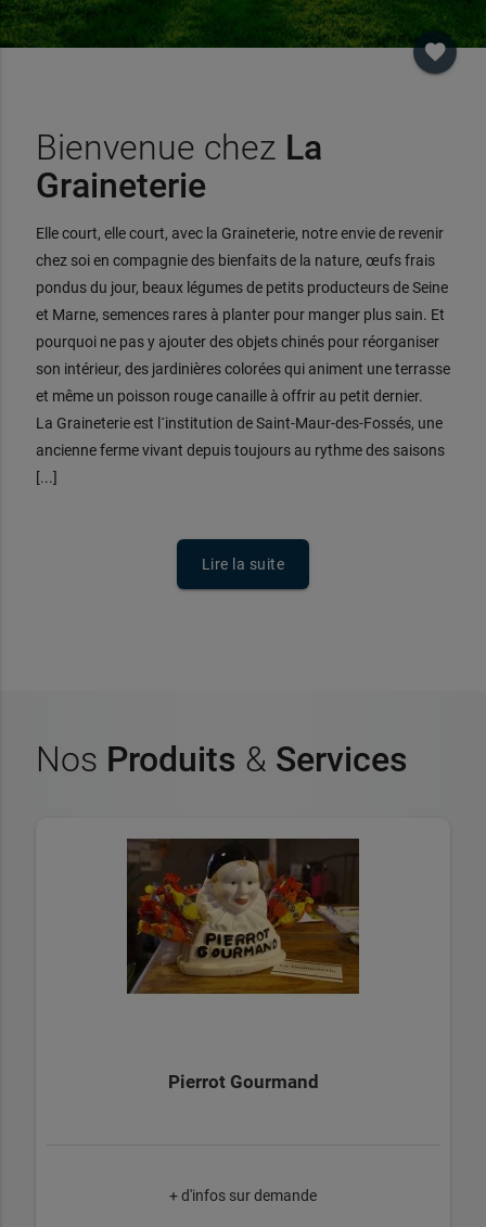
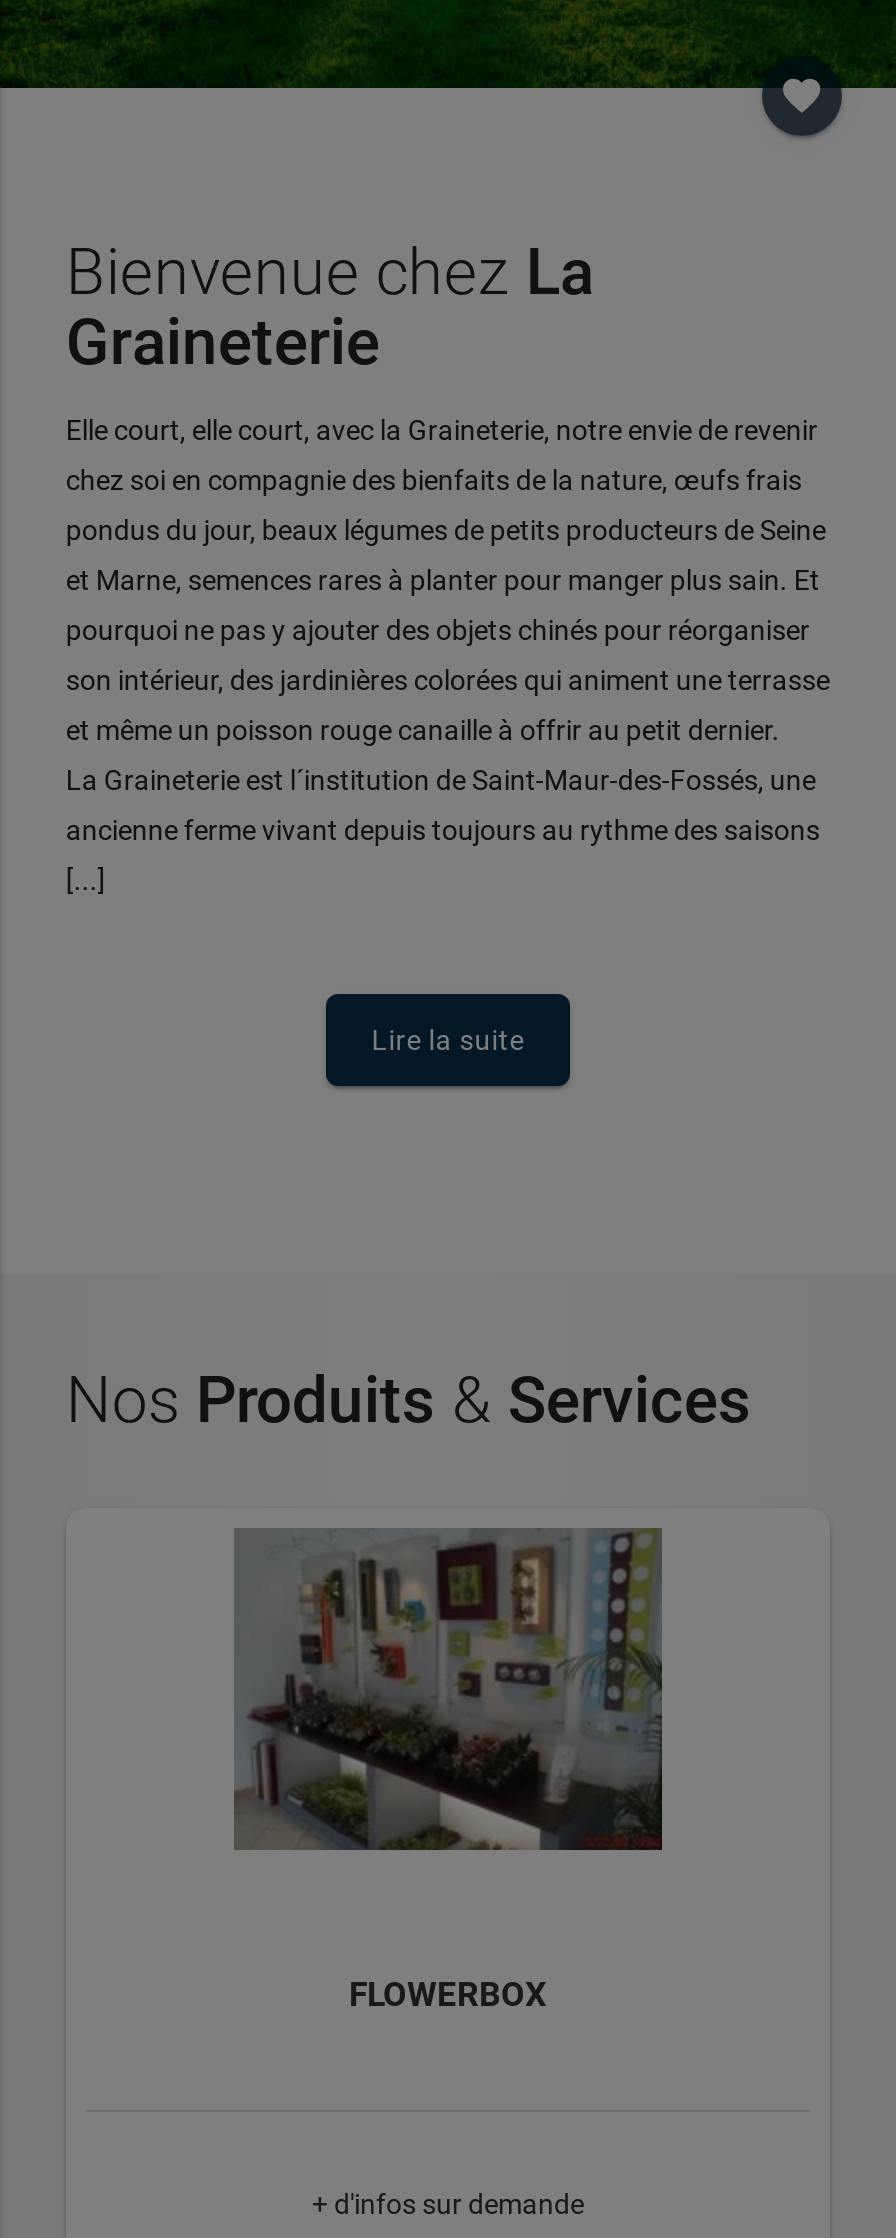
[126,829,360,1004] [image] -> [234,1526,664,1852] [image]
[168,1071,318,1092] Pierrot Gourmand -> [349,1974,547,2014] FLOWERBOX

